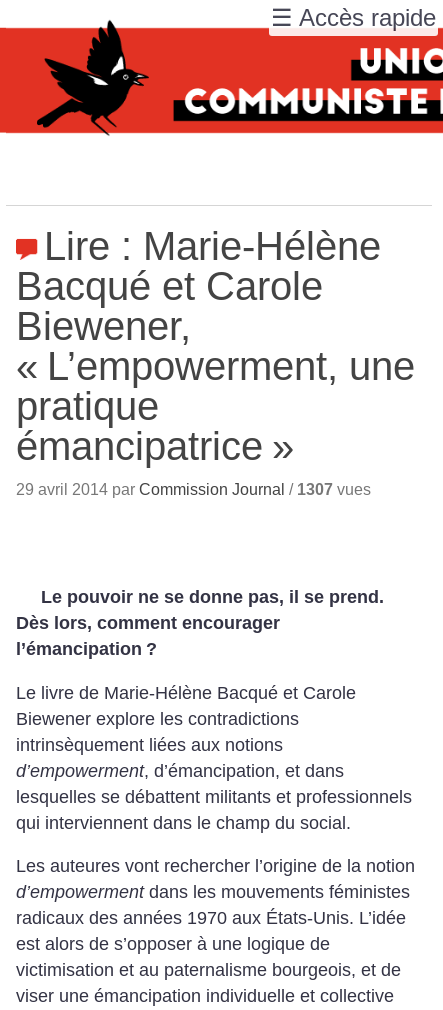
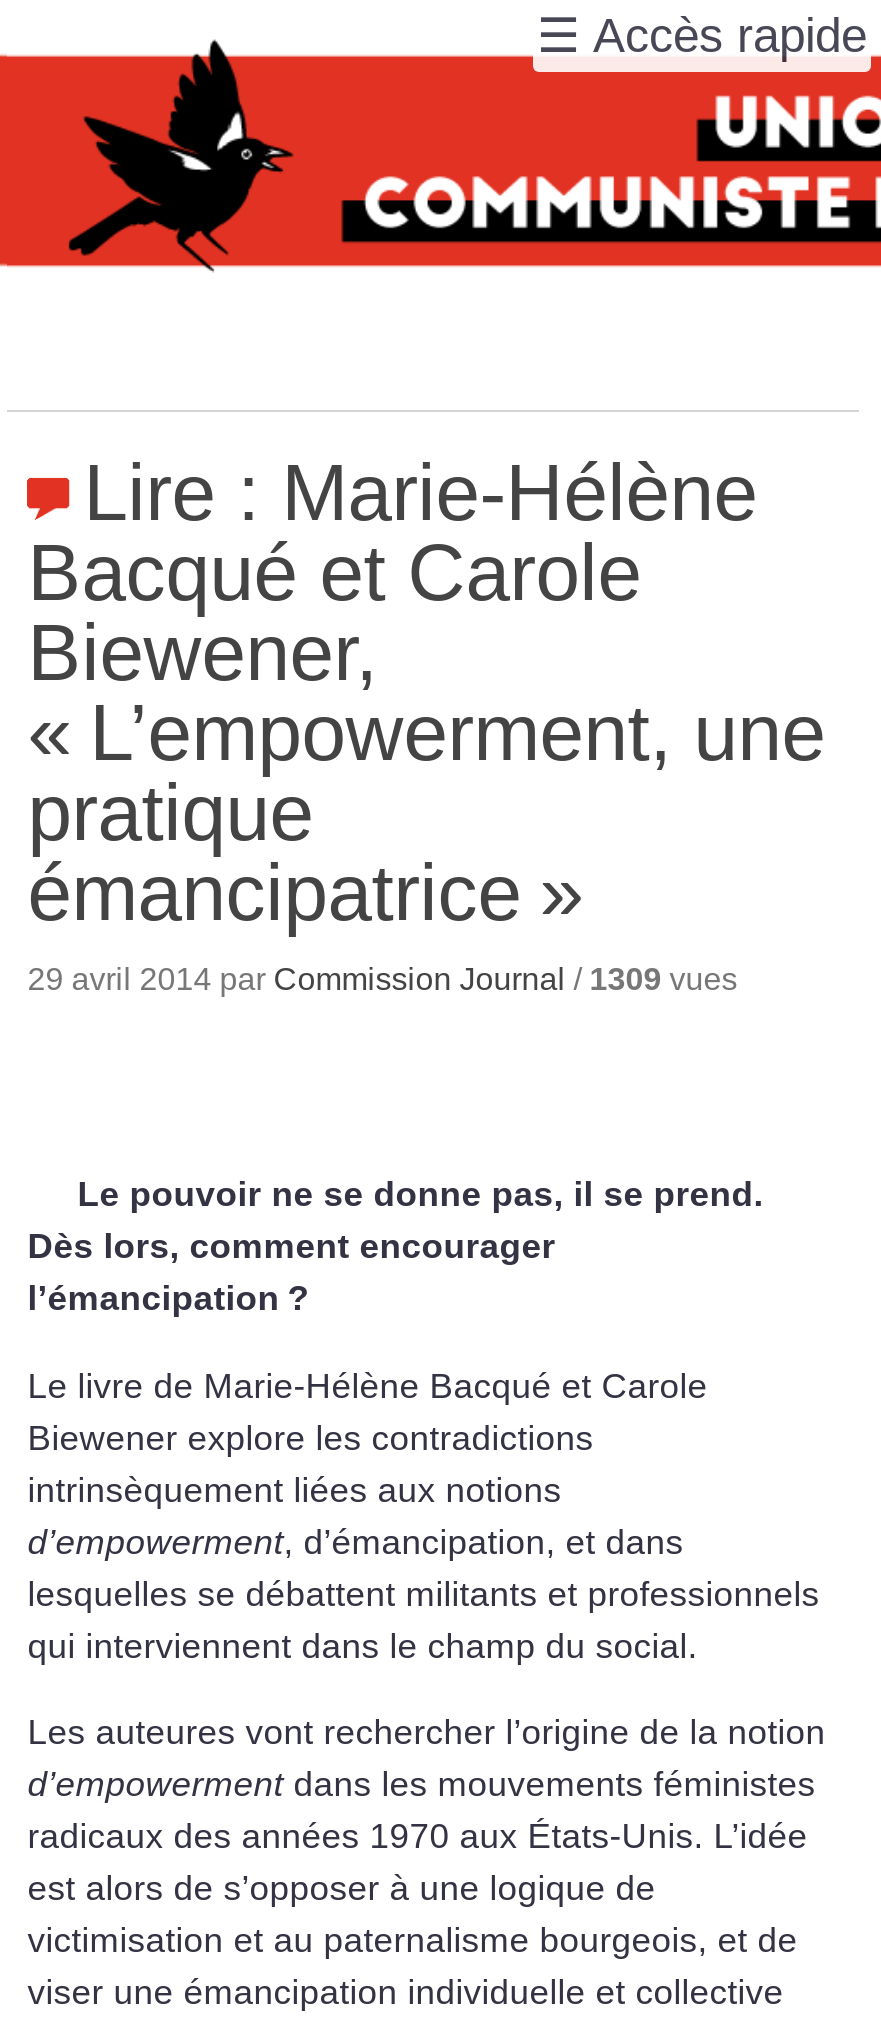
[16,481,371,498] 29 avril 2014 par Commission Journal / 1307 vues -> [27,962,737,996] 29 avril 2014 par Commission Journal / 1309 vues

